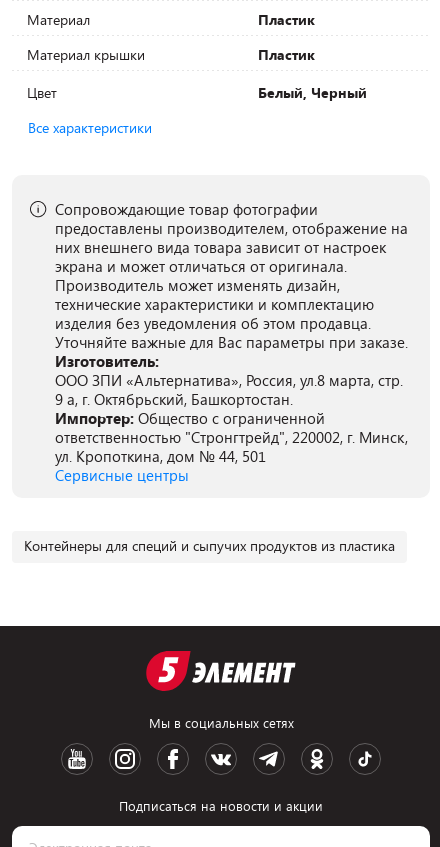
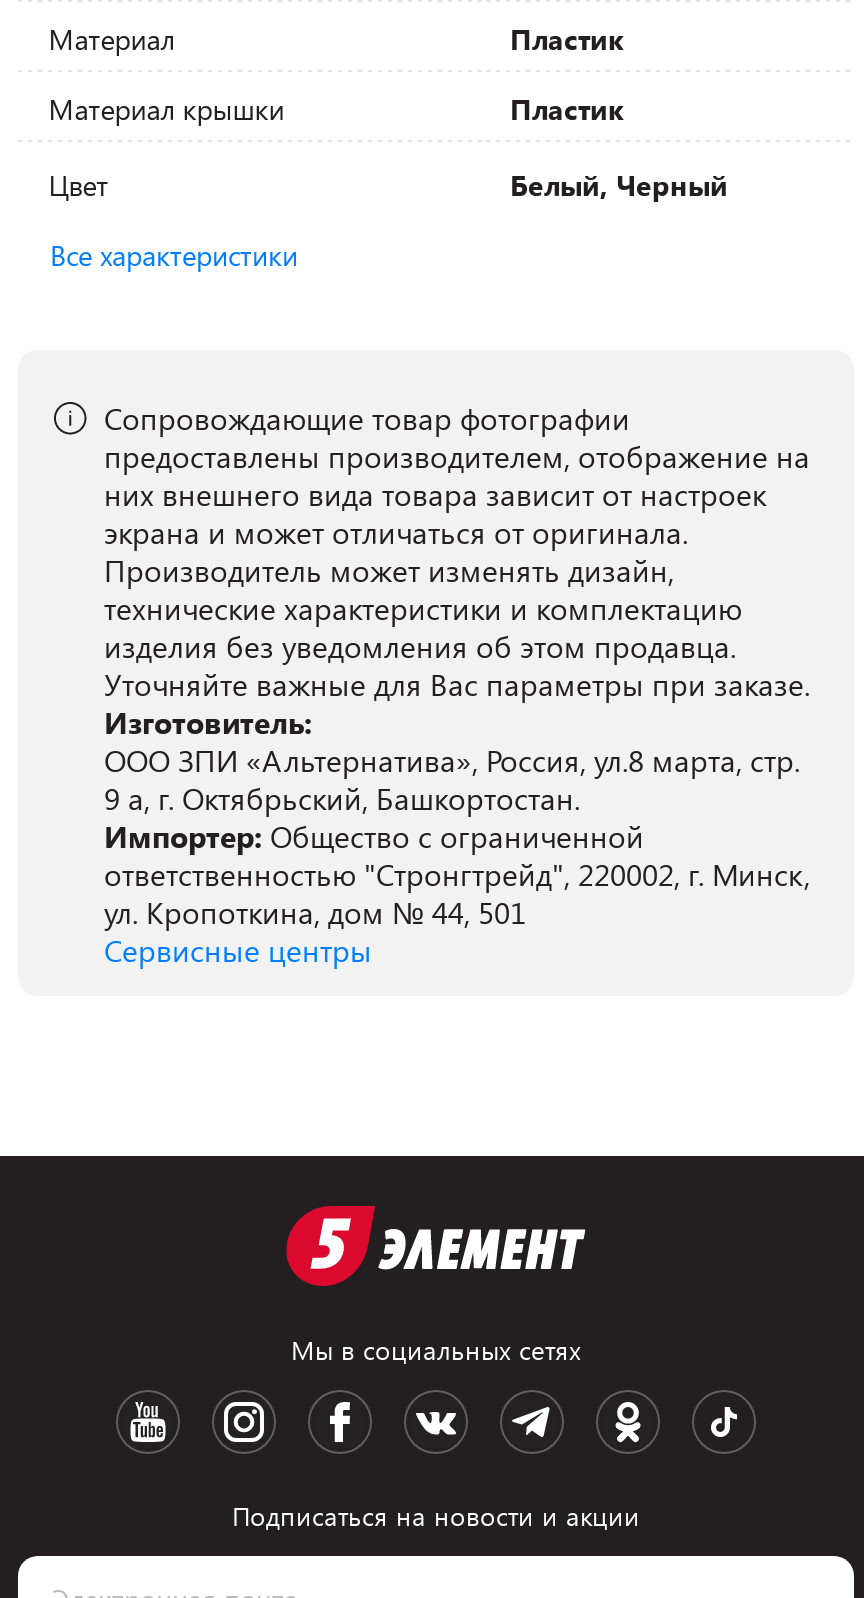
[24,536,395,555] Контейнеры для специй и сыпучих продуктов из пластика -> none

